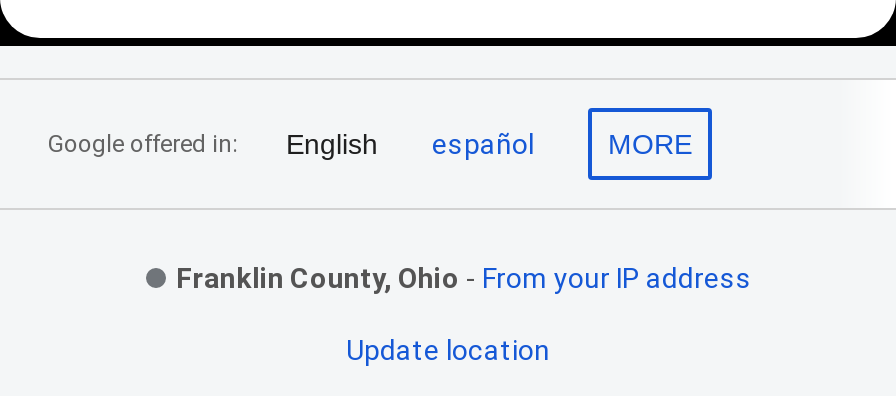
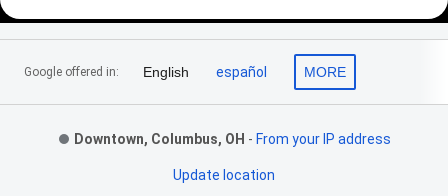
[176,262,752,294] Franklin County, Ohio - From your IP address -> [73,131,390,147] Downtown, Columbus, OH - From your IP address

